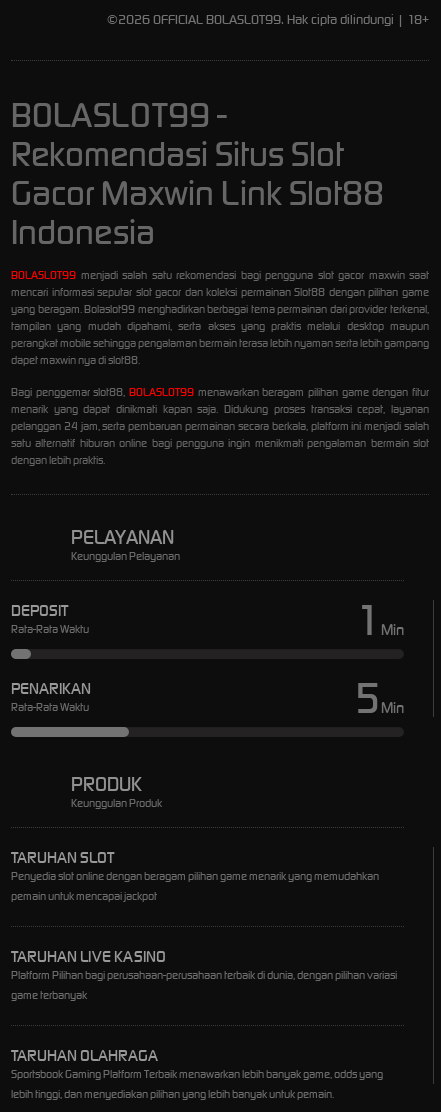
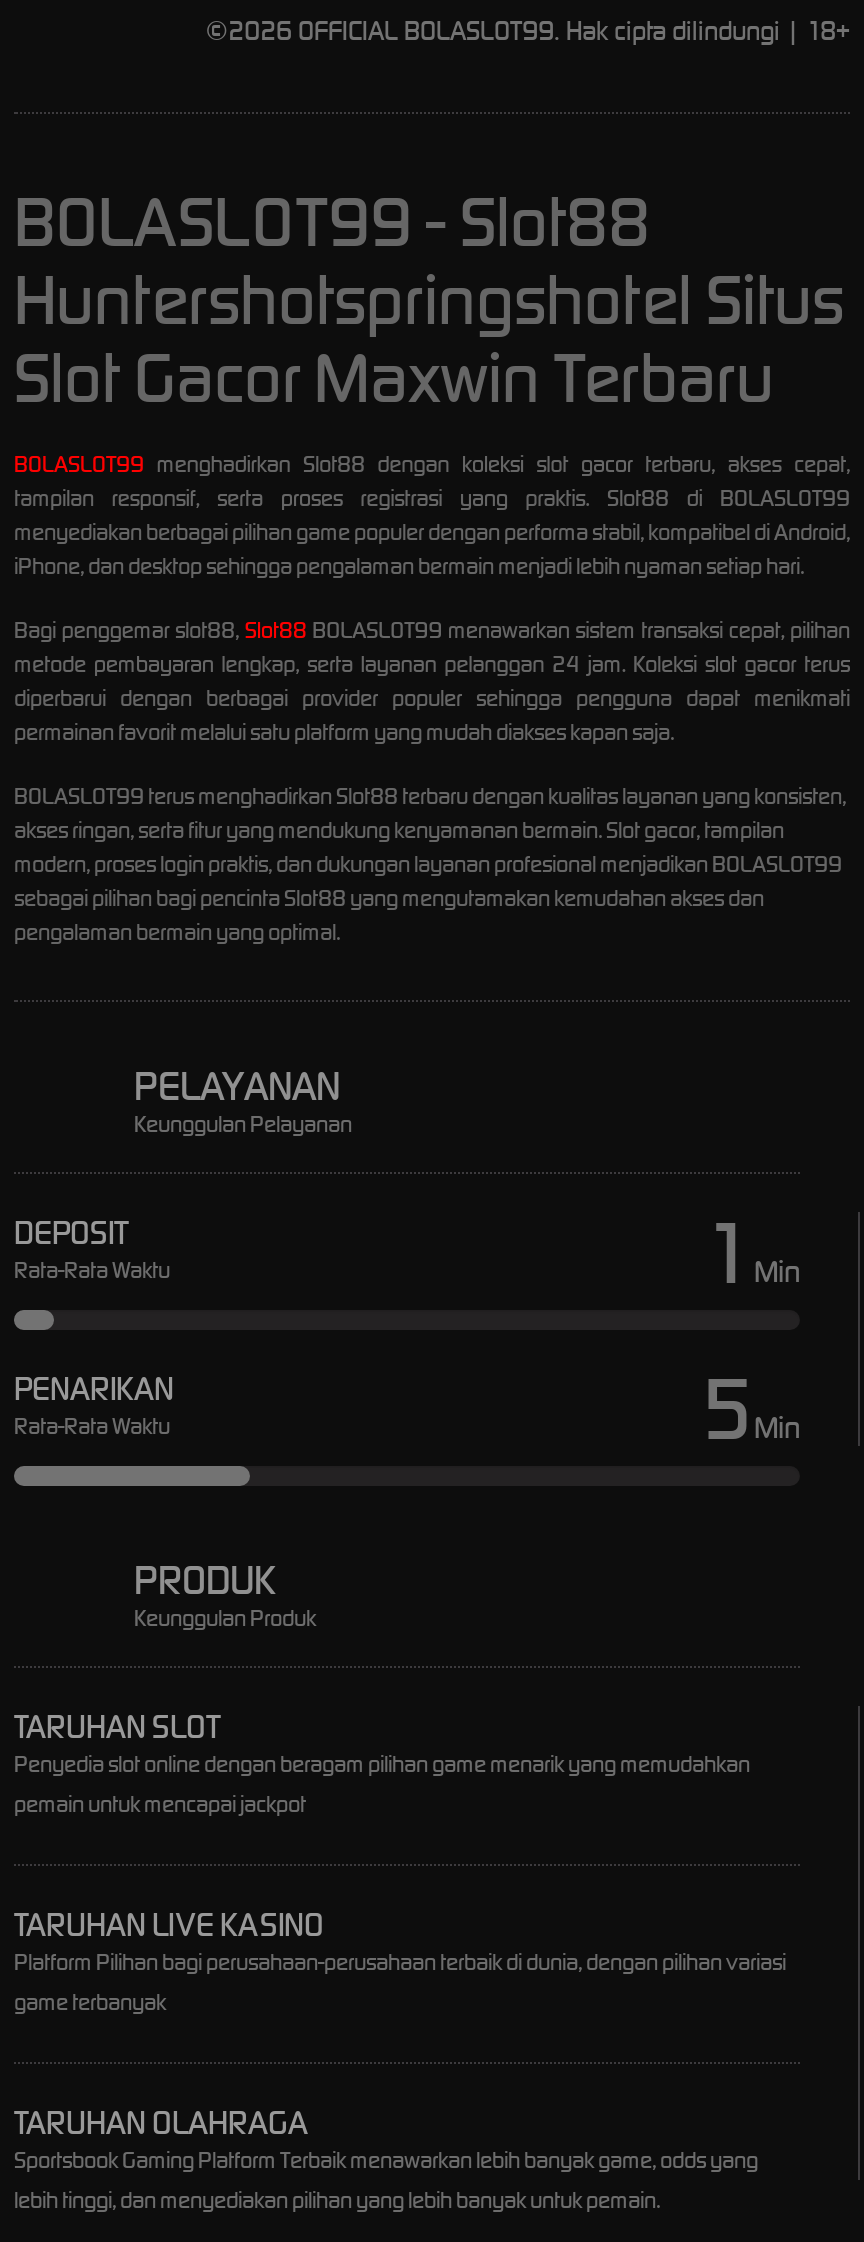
[11,94,429,467] BOLASLOT99 - | Rekomendasi Situs Slot | Gacor Maxwin Link Slot88 | Indonesia | BOLASLOT99 menjadi salah satu rekomendasi bagi pengguna slot gacor maxwin saat | mencari informasi seputar slot gacor dan koleksi permainan Slot88 dengan pilihan game | yang beragam. Bolaslot99 menghadirkan berbagai tema permainan dari provider terkenal, | tampilan yang mudah dipahami, serta akses yang praktis melalui desktop maupun | perangkat mobile sehingga pengalaman bermain terasa lebih nyaman serta lebih gampang | dapet maxwin nya di slot88. | Bagi penggemar slot88, BOLASLOT99 menawarkan beragam pilihan game dengan fitur | menarik yang dapat dinikmati kapan saja. Didukung proses transaksi cepat, layanan | pelanggan 24 jam, serta pembaruan permainan secara berkala, platform ini menjadi salah | satu alternatif hiburan online bagi pengguna ingin menikmati pengalaman bermain slot | dengan lebih praktis. -> [14,179,850,945] BOLASLOT99 - Slot88 | Huntershotspringshotel Situs | Slot Gacor Maxwin Terbaru | BOLASLOT99 menghadirkan Slot88 dengan koleksi slot gacor terbaru, akses cepat, | tampilan responsif, serta proses registrasi yang praktis. Slot88 di BOLASLOT99 | menyediakan berbagai pilihan game populer dengan performa stabil, kompatibel di Android, | iPhone, dan desktop sehingga pengalaman bermain menjadi lebih nyaman setiap hari. | Bagi penggemar slot88, Slot88 BOLASLOT99 menawarkan sistem transaksi cepat, pilihan | metode pembayaran lengkap, serta layanan pelanggan 24 jam. Koleksi slot gacor terus | diperbarui dengan berbagai provider populer sehingga pengguna dapat menikmati | permainan favorit melalui satu platform yang mudah diakses kapan saja. | BOLASLOT99 terus menghadirkan Slot88 terbaru dengan kualitas layanan yang konsisten, | akses ringan, serta fitur yang mendukung kenyamanan bermain. Slot gacor, tampilan | modern, proses login praktis, dan dukungan layanan profesional menjadikan BOLASLOT99 | sebagai pilihan bagi pencinta Slot88 yang mengutamakan kemudahan akses dan | pengalaman bermain yang optimal.

